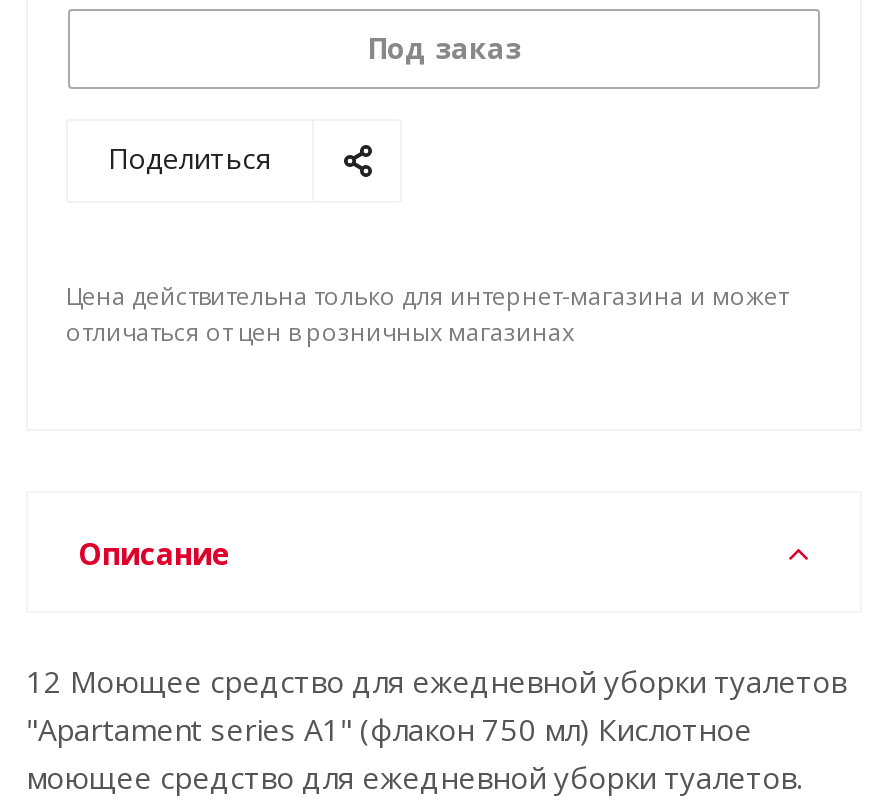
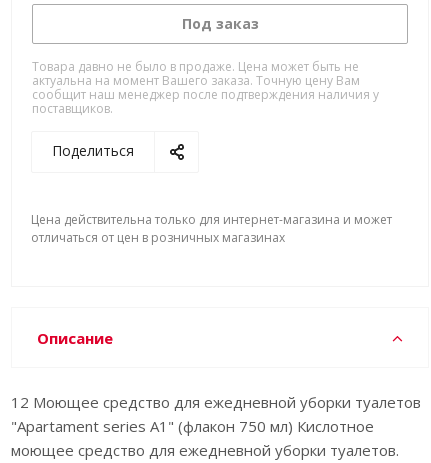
none -> [32,58,379,117] Товара давно не было в продаже. Цена может быть не | актуальна на момент Вашего заказа. Точную цену Вам | сообщит наш менеджер после подтверждения наличия у | поставщиков.

